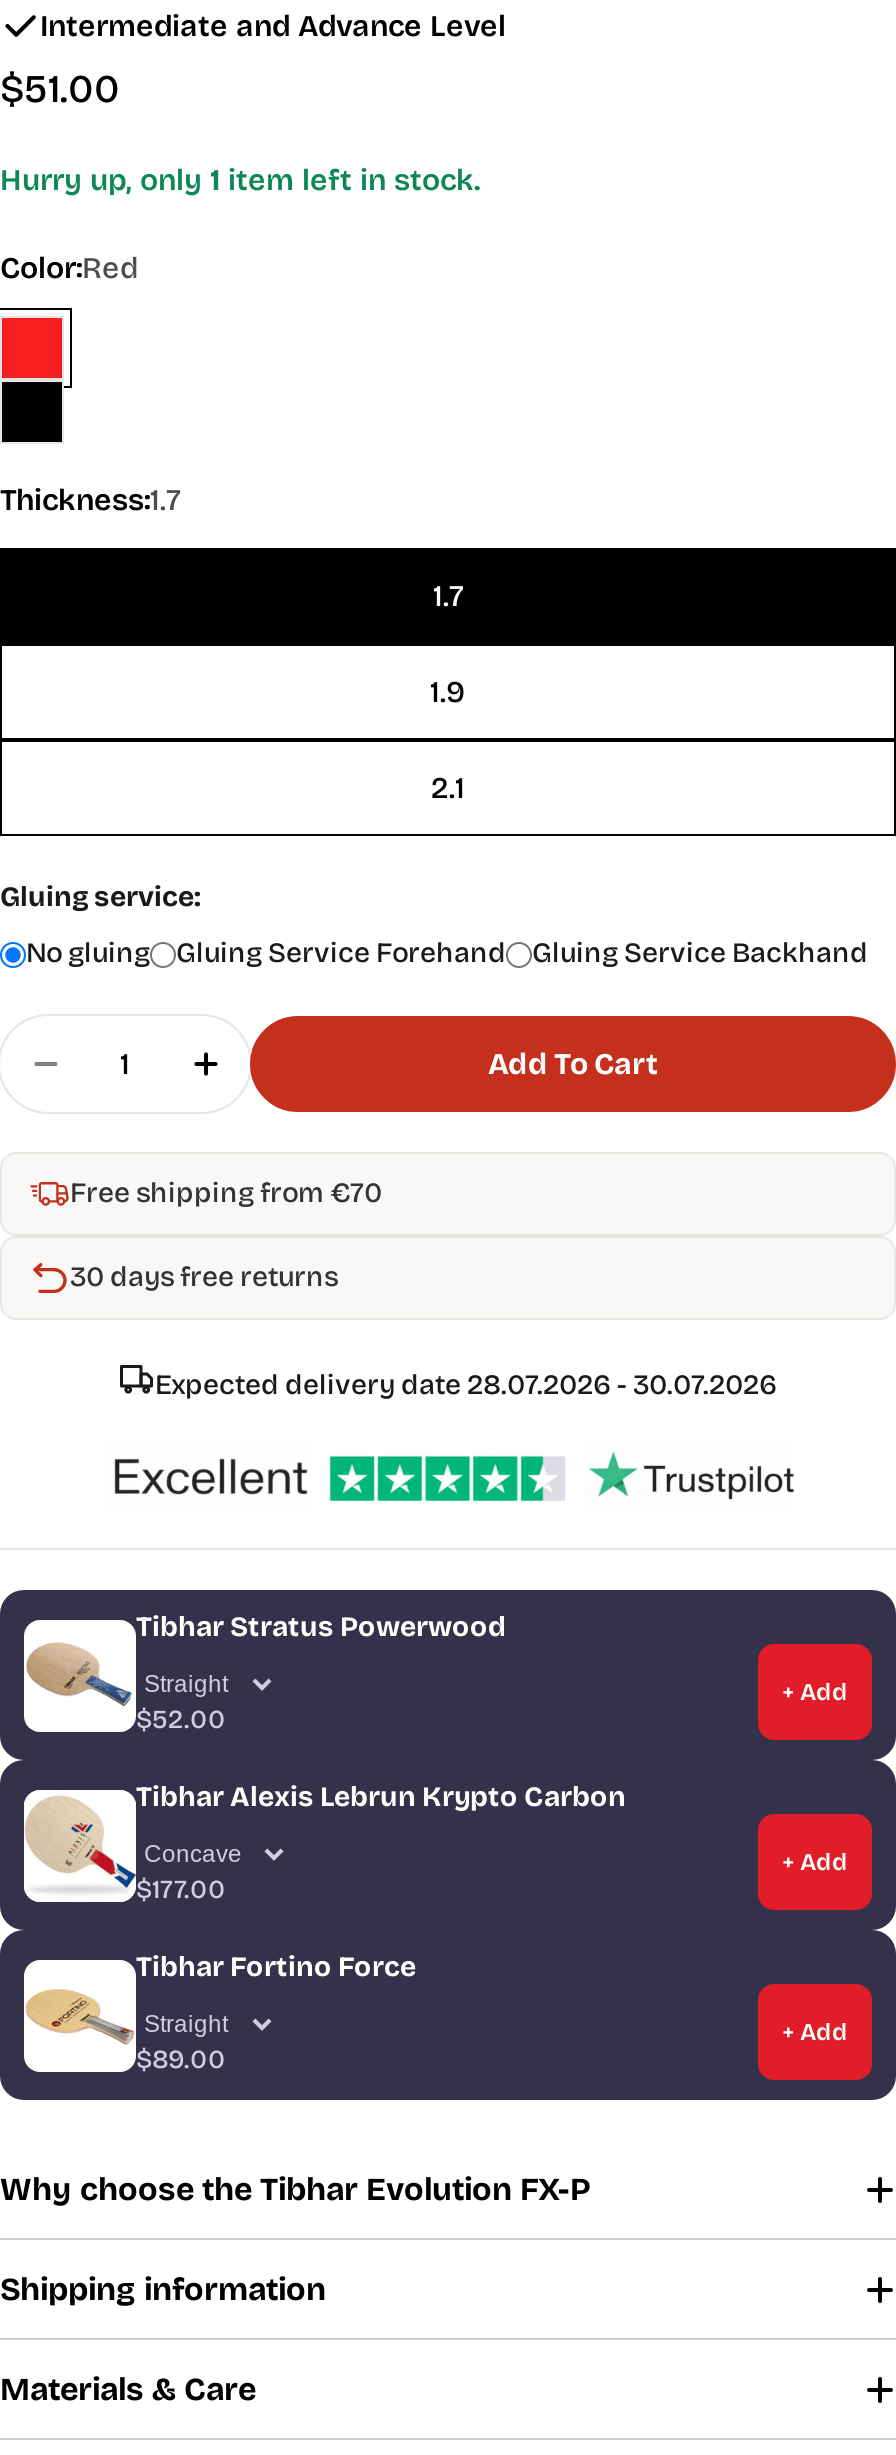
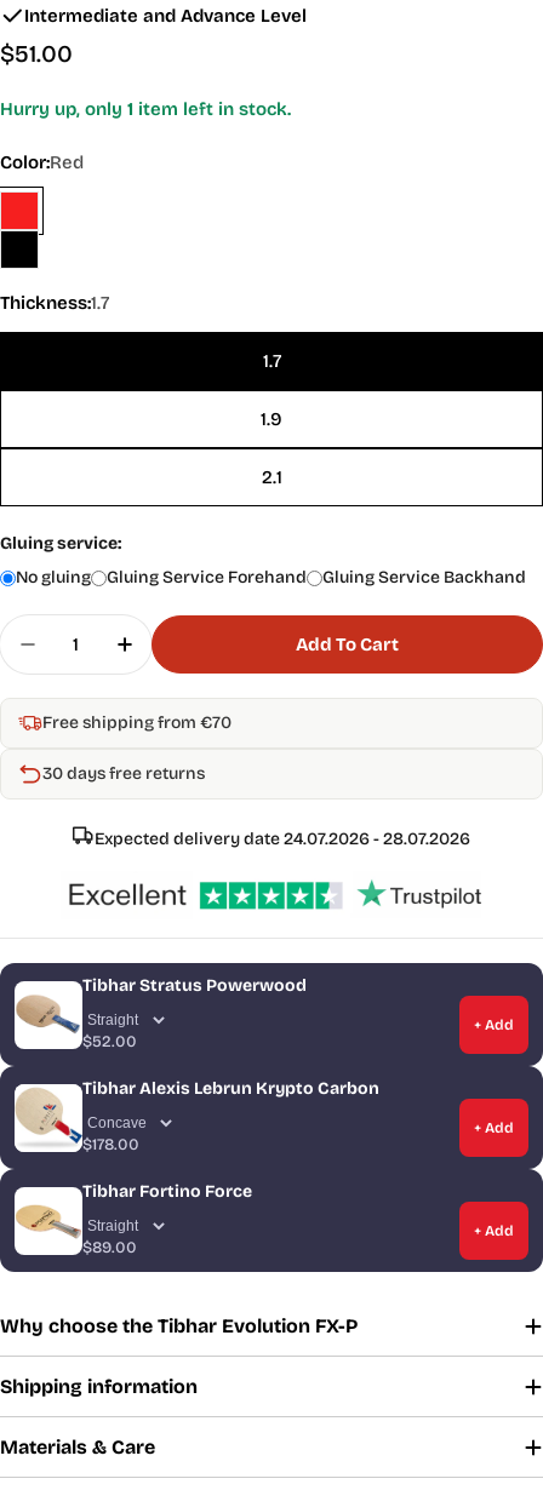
[155,1368,777,1402] Expected delivery date 28.07.2026 - 30.07.2026 -> [95,828,470,849] Expected delivery date 24.07.2026 - 28.07.2026
[136,1875,226,1907] $177.00 -> [82,1136,139,1155] $178.00

